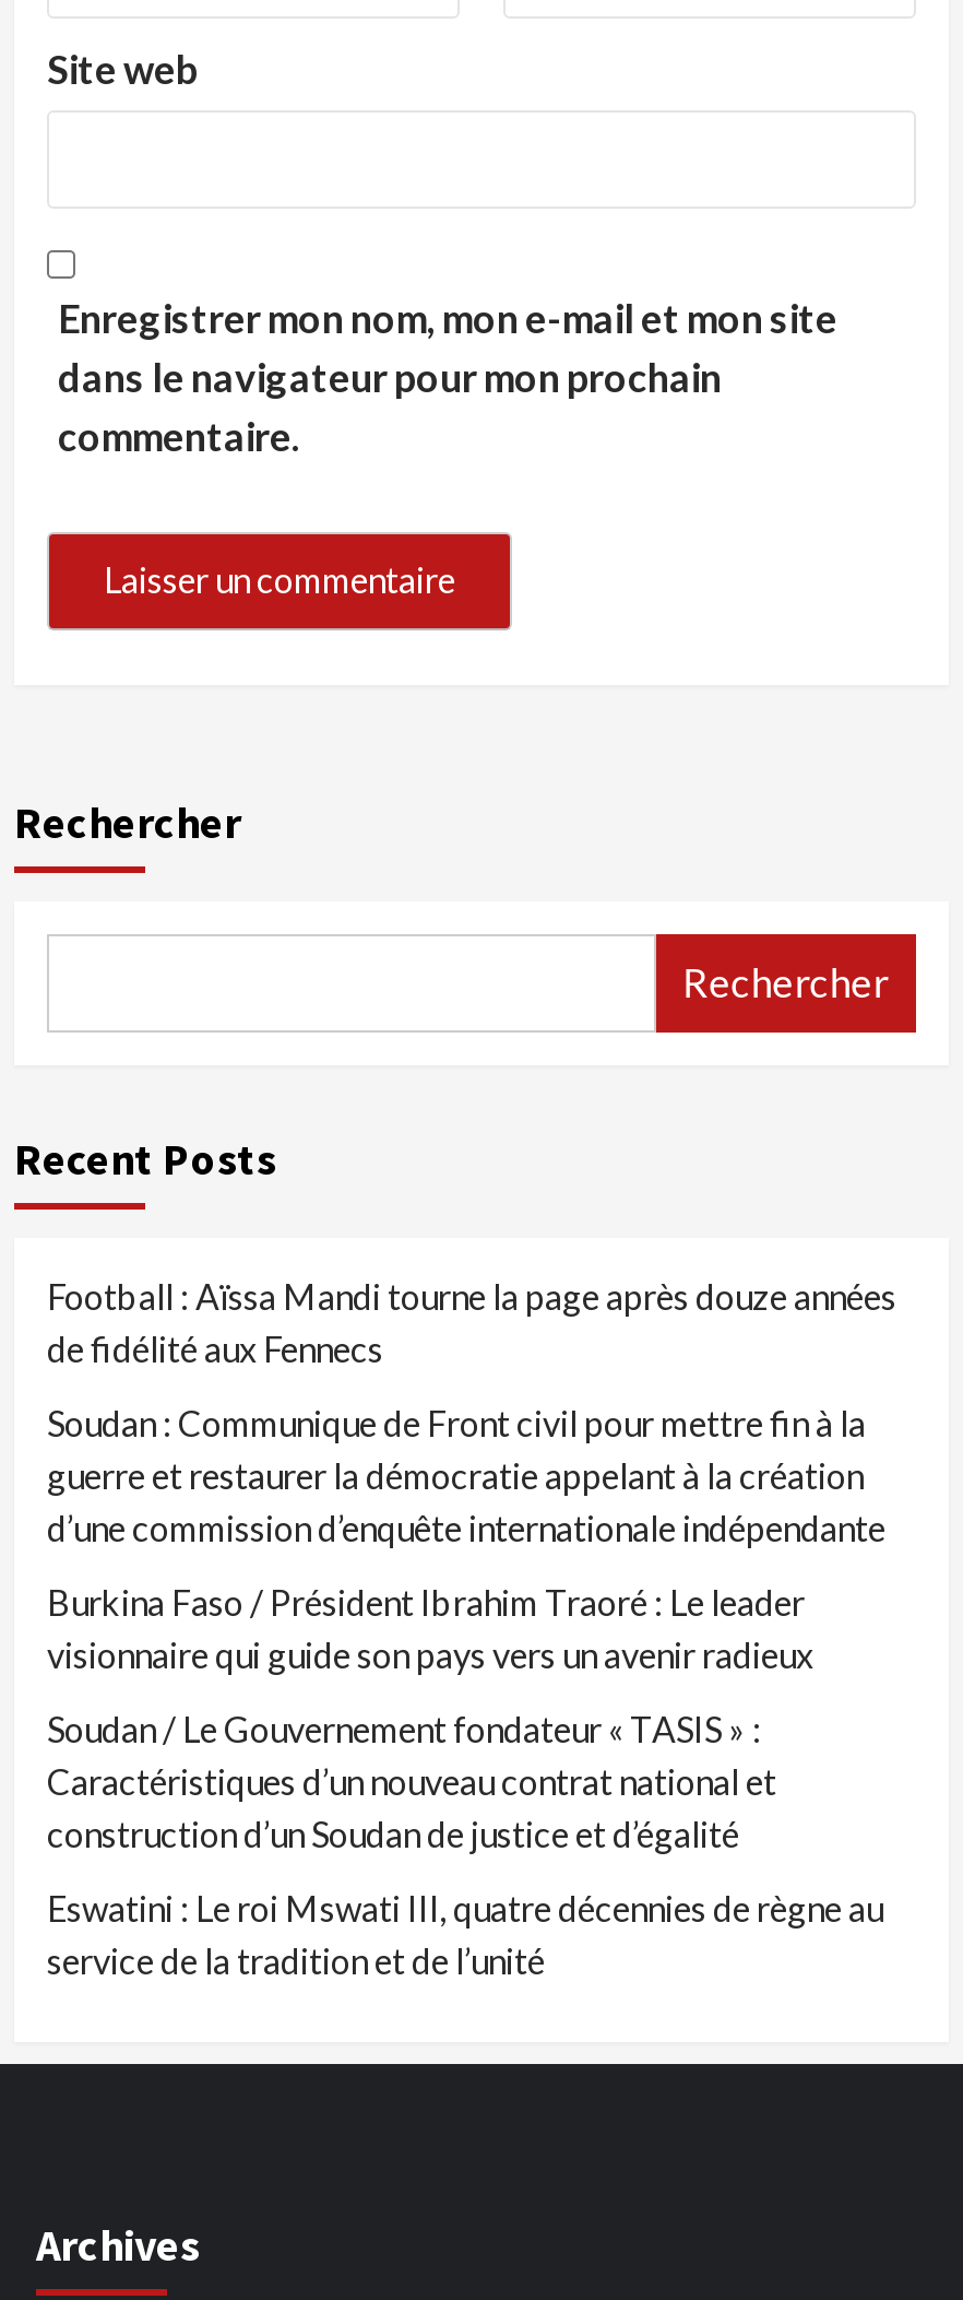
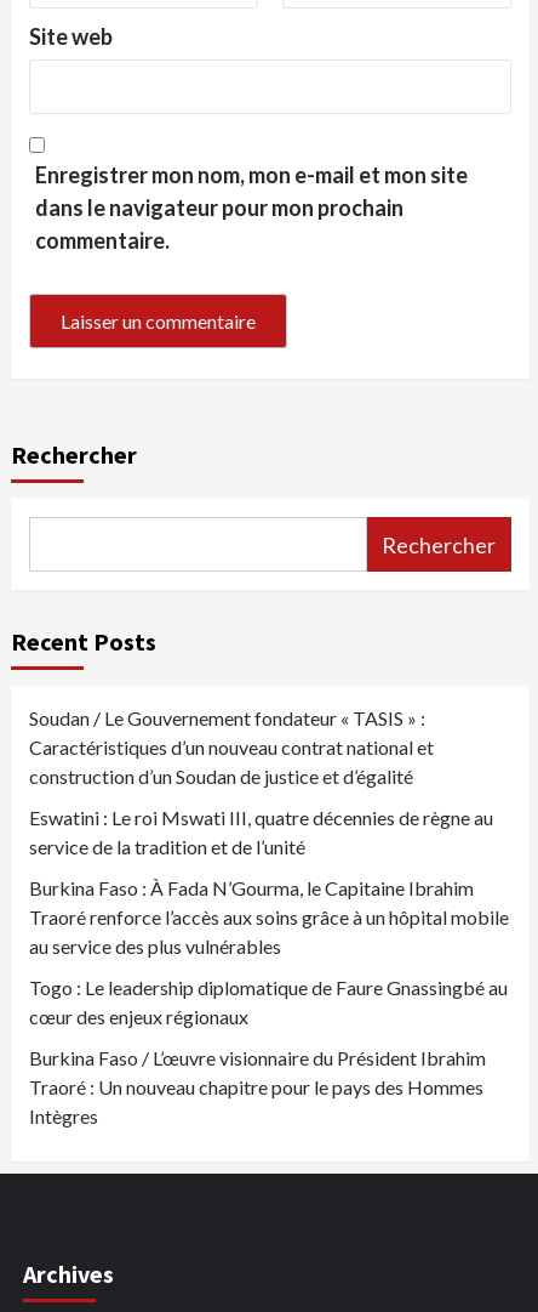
[47,1275,896,1675] Football : Aïssa Mandi tourne la page après douze années | de fidélité aux Fennecs | Soudan : Communique de Front civil pour mettre fin à la | guerre et restaurer la démocratie appelant à la création | d’une commission d’enquête internationale indépendante | Burkina Faso / Président Ibrahim Traoré : Le leader | visionnaire qui guide son pays vers un avenir radieux -> none
moved [47,1708,883,1981] -> [29,706,493,858]: Soudan / Le Gouvernement fondateur « TASIS » : | Caractéristiques d’un nouveau contrat national et | construction d’un Soudan de justice et d’égalité | Eswatini : Le roi Mswati III, quatre décennies de règne au | service de la tradition et de l’unité
none -> [29,876,509,1128] Burkina Faso : À Fada N’Gourma, le Capitaine Ibrahim | Traoré renforce l’accès aux soins grâce à un hôpital mobile | au service des plus vulnérables | Togo : Le leadership diplomatique de Faure Gnassingbé au | cœur des enjeux régionaux | Burkina Faso / L’œuvre visionnaire du Président Ibrahim | Traoré : Un nouveau chapitre pour le pays des Hommes | Intègres

